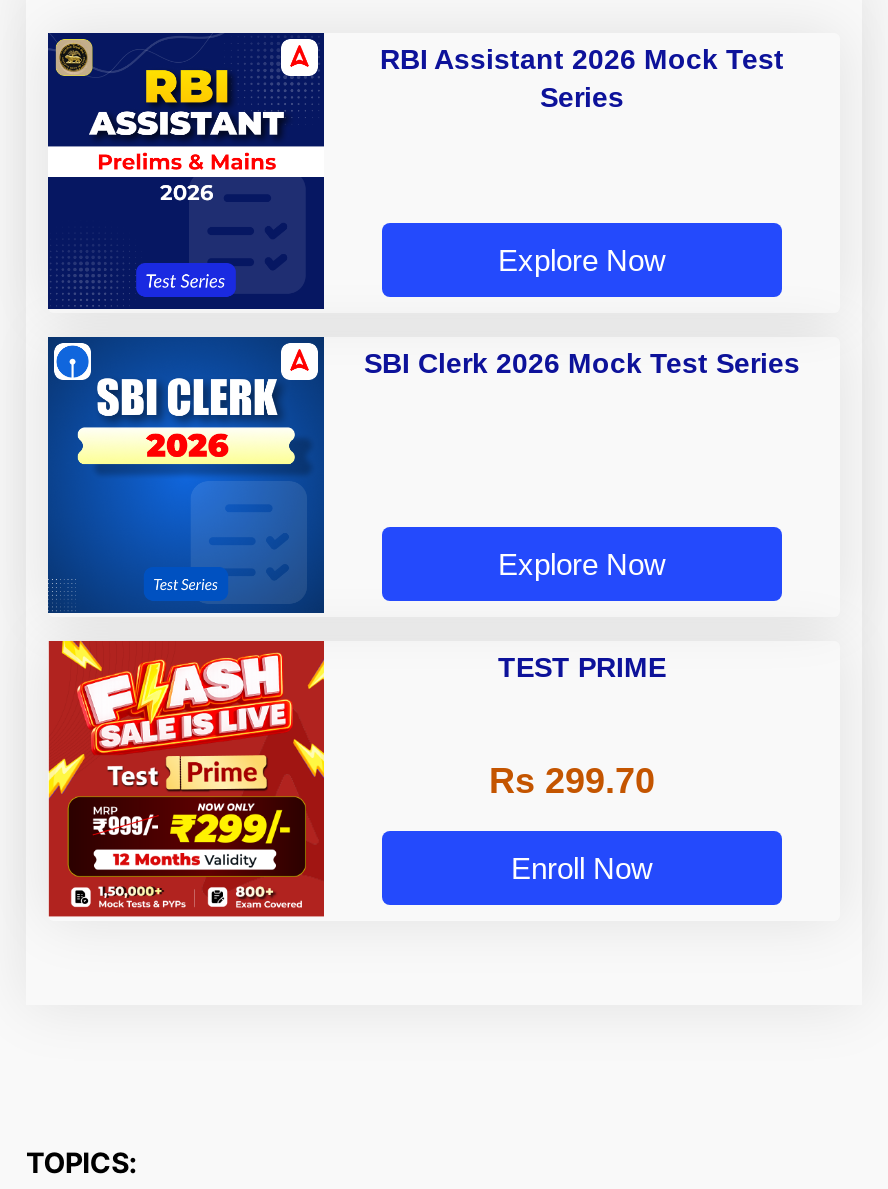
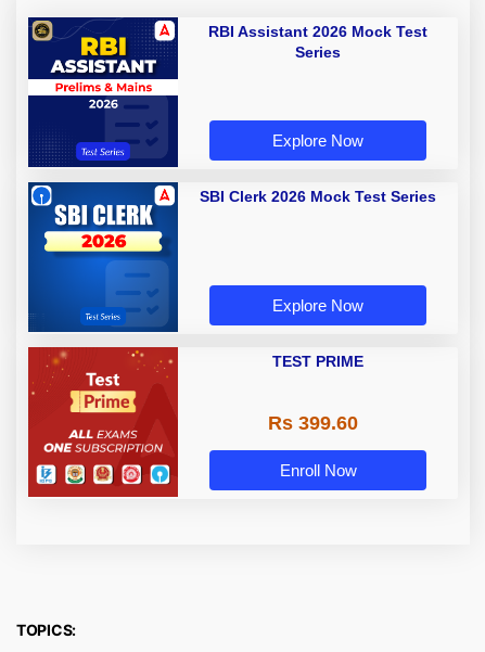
[46,639,326,911] [image] -> [27,346,179,491] [image]
[489,761,655,801] Rs 299.70 -> [267,412,358,434] Rs 399.60

